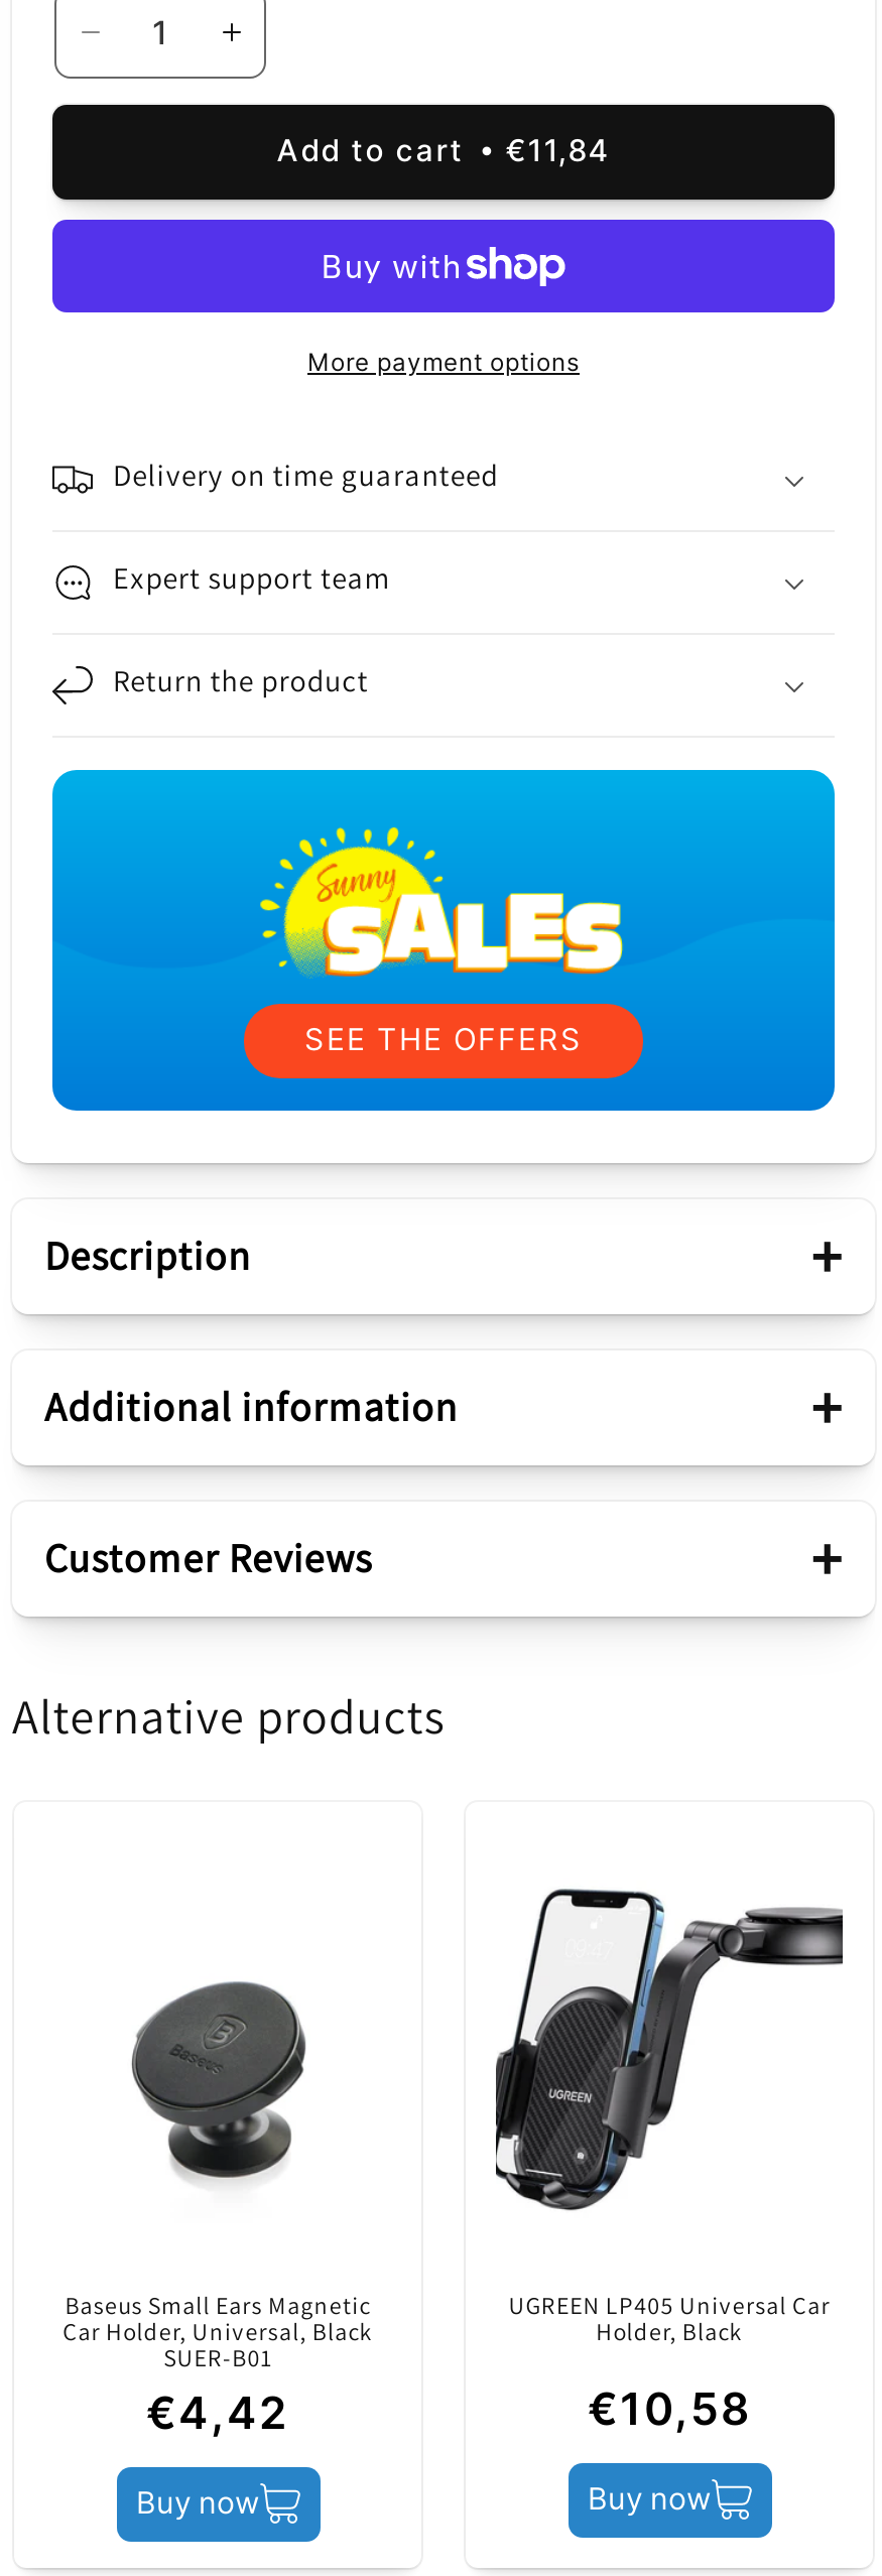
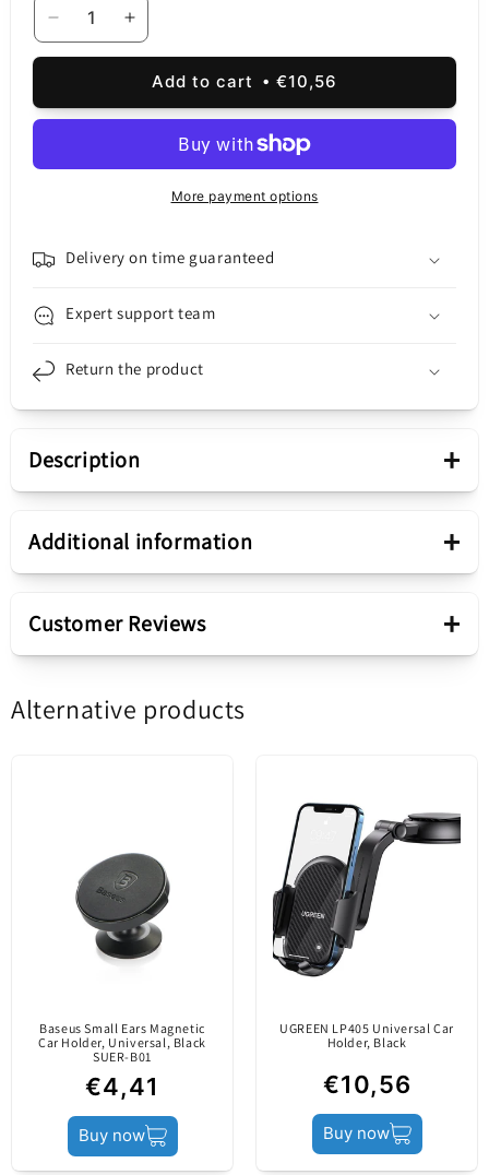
[506,132,610,170] €11,84 -> [276,71,337,92] €10,56
[50,768,837,1113] [image] | SEE THE OFFERS -> none
[146,2386,289,2439] €4,42 -> [85,1072,159,1101] €4,41
[588,2382,751,2435] €10,58 -> [323,1070,411,1098] €10,56

